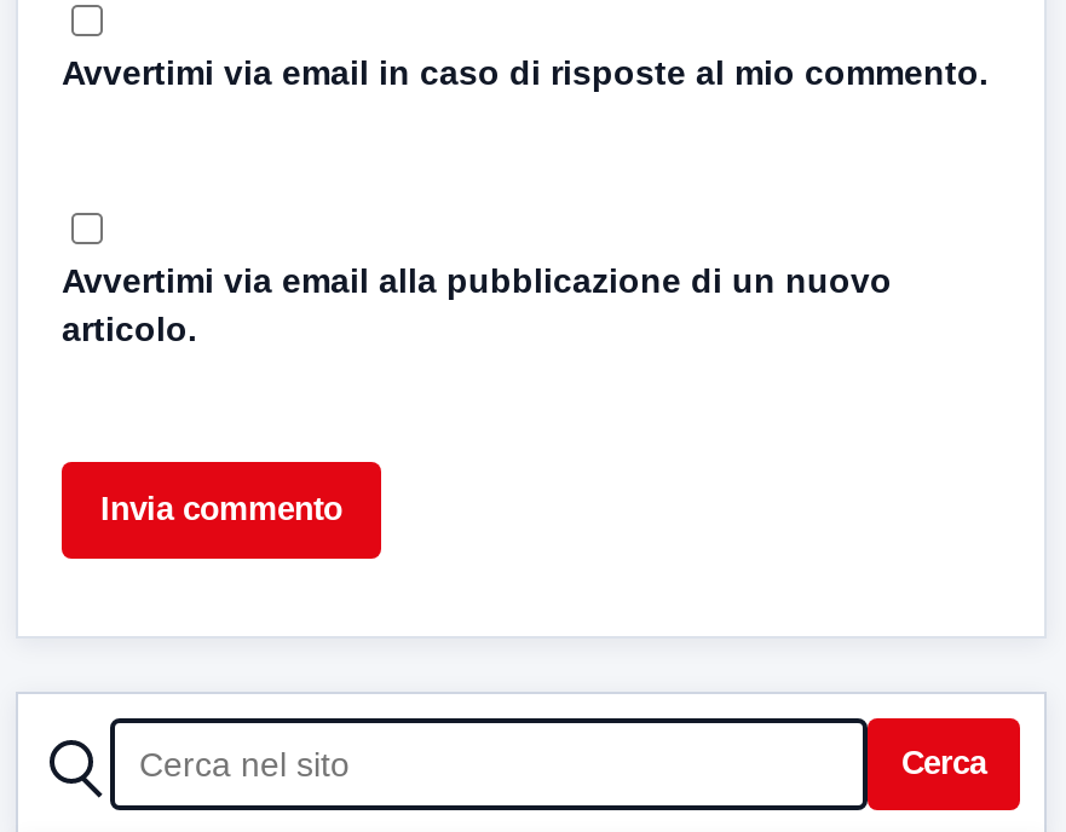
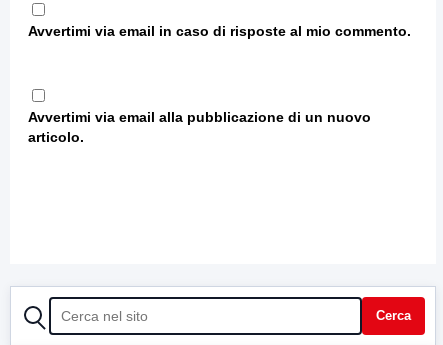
[59,460,384,561] [image] -> none

